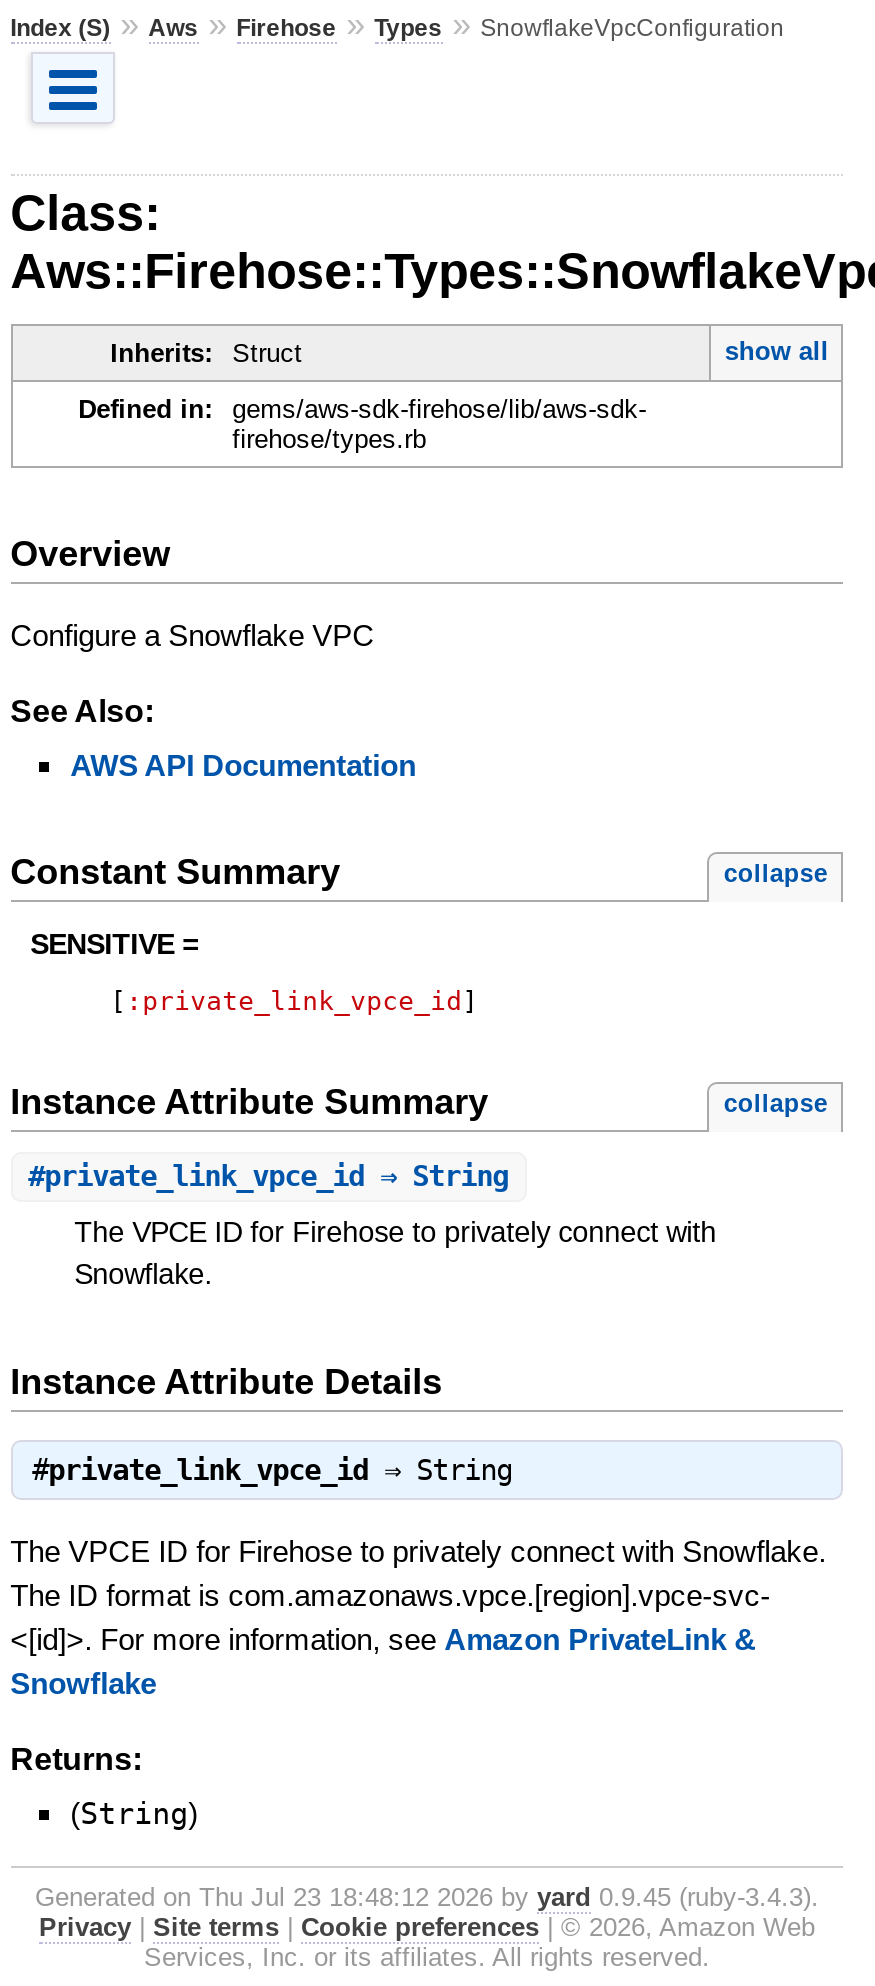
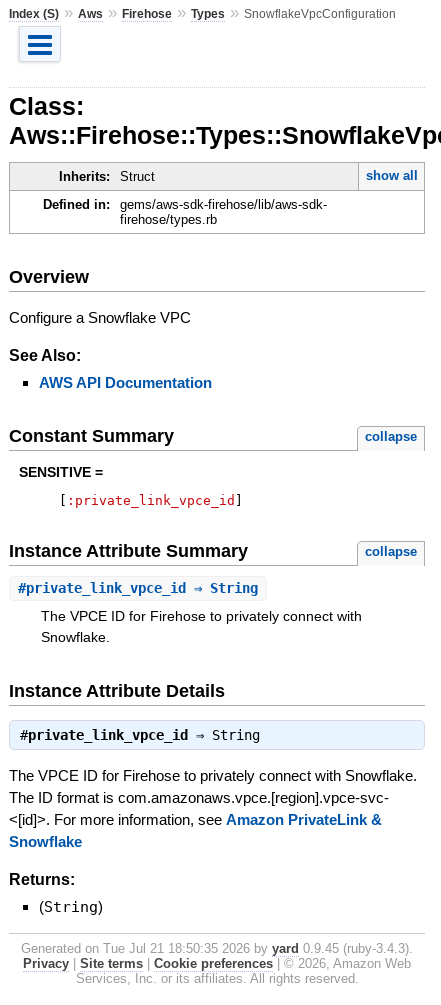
[35,1882,819,1912] Generated on Thu Jul 23 18:48:12 2026 by yard 0.9.45 (ruby-3.4.3). -> [21,941,413,956] Generated on Tue Jul 21 18:50:35 2026 by yard 0.9.45 (ruby-3.4.3).

